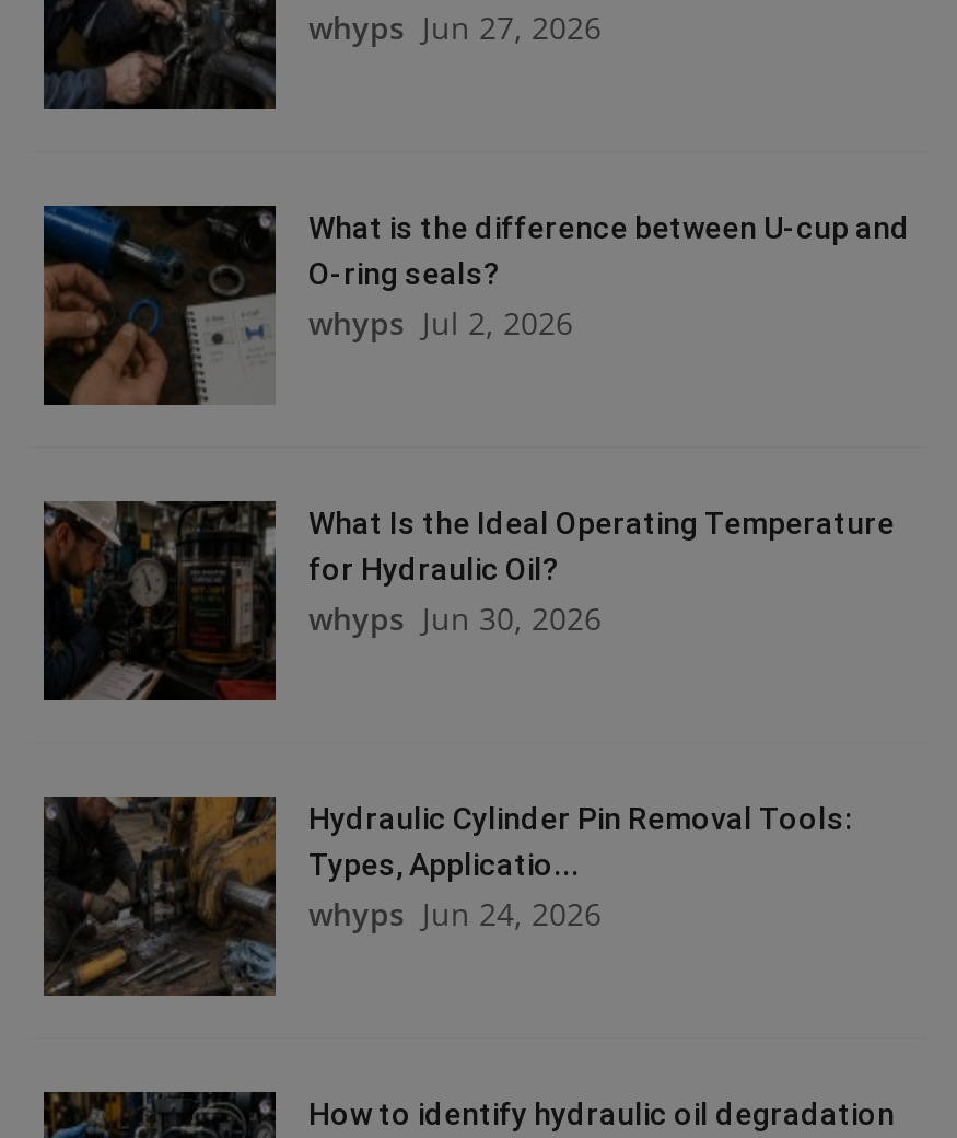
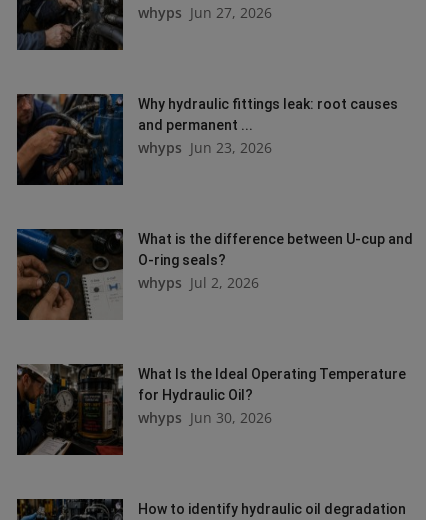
none -> [16,93,398,185] [image] | Why hydraulic fittings leak: root causes | and permanent ... | whyps Jun 23, 2026
moved [42,204,910,640] -> [16,228,413,427]: [image] | What is the difference between U-cup and | O-ring seals? | whyps Jul 2, 2026 | What Is the Ideal Operating Temperature | for Hydraulic Oil? | whyps Jun 30, 2026
[44,794,853,998] [image] | Hydraulic Cylinder Pin Removal Tools: | Types, Applicatio... | whyps Jun 24, 2026 -> none

